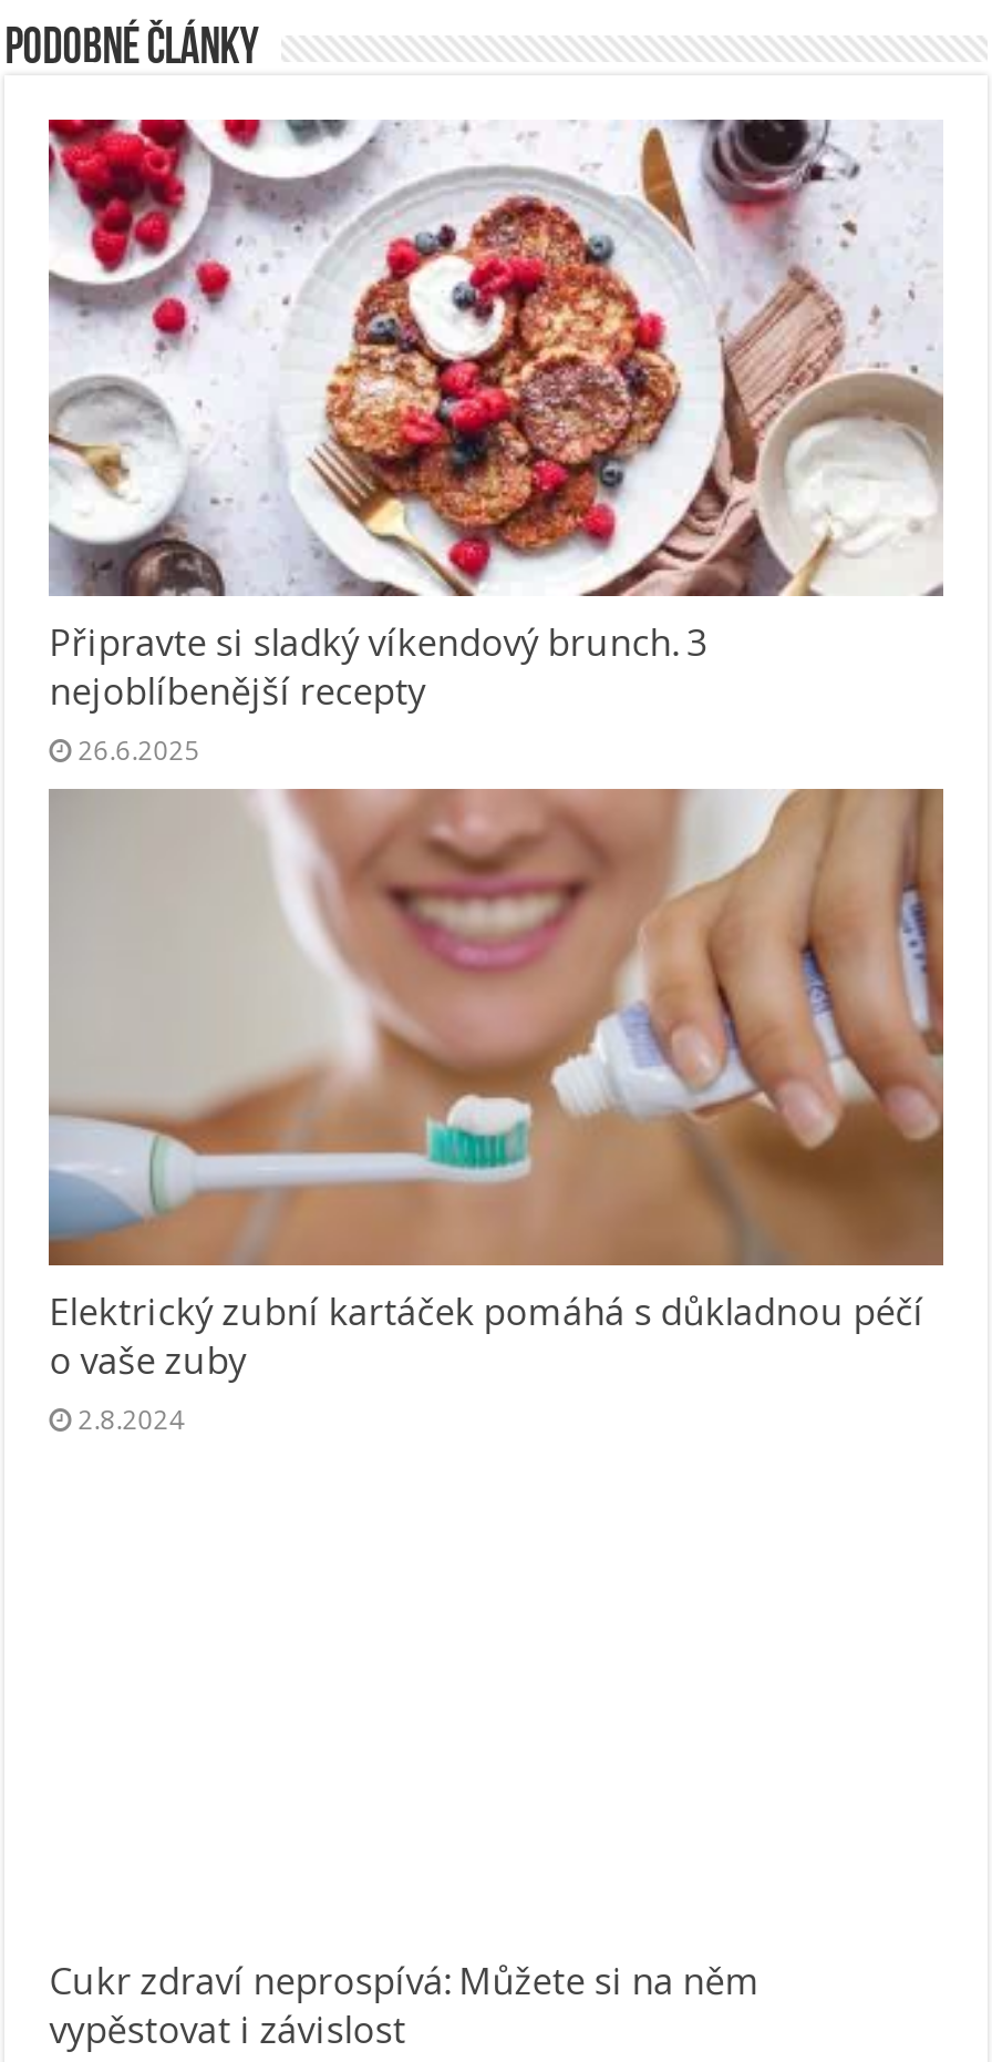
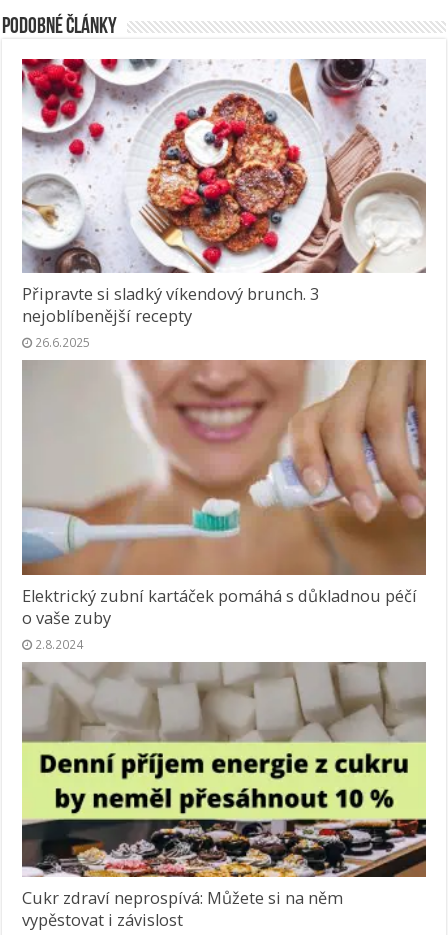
none -> [21,661,427,878] [image]

